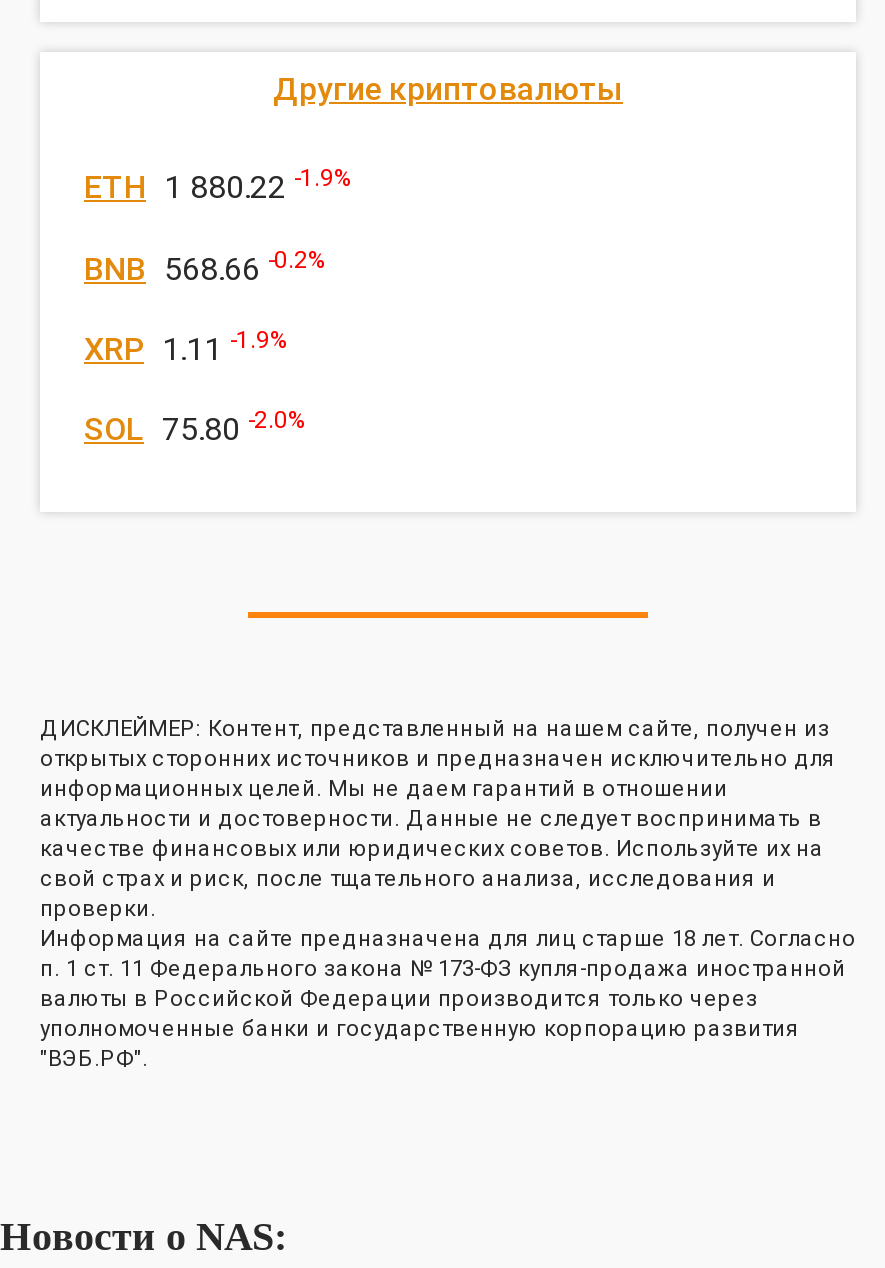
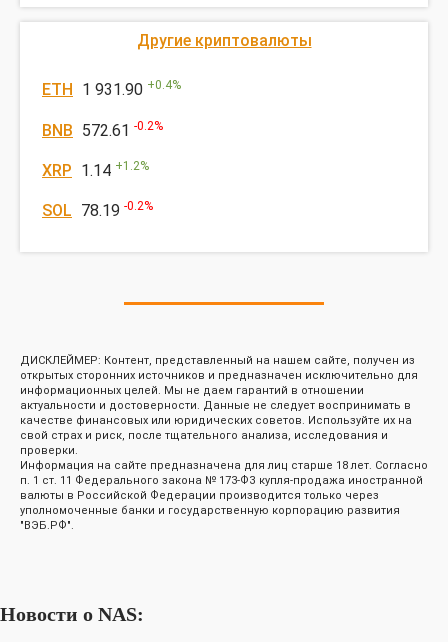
[84,164,352,206] ETH 1 880.22 -1.9% -> [42,78,181,99] ETH 1 931.90 +0.4%
[84,245,326,287] BNB 568.66 -0.2% -> [42,119,163,140] BNB 572.61 -0.2%
[84,326,288,368] XRP 1.11 -1.9% -> [42,159,149,180] XRP 1.14 + 1.2%
[84,407,306,449] SOL 75.80 -2.0% -> [42,199,153,220] SOL 78.19 -0.2%

